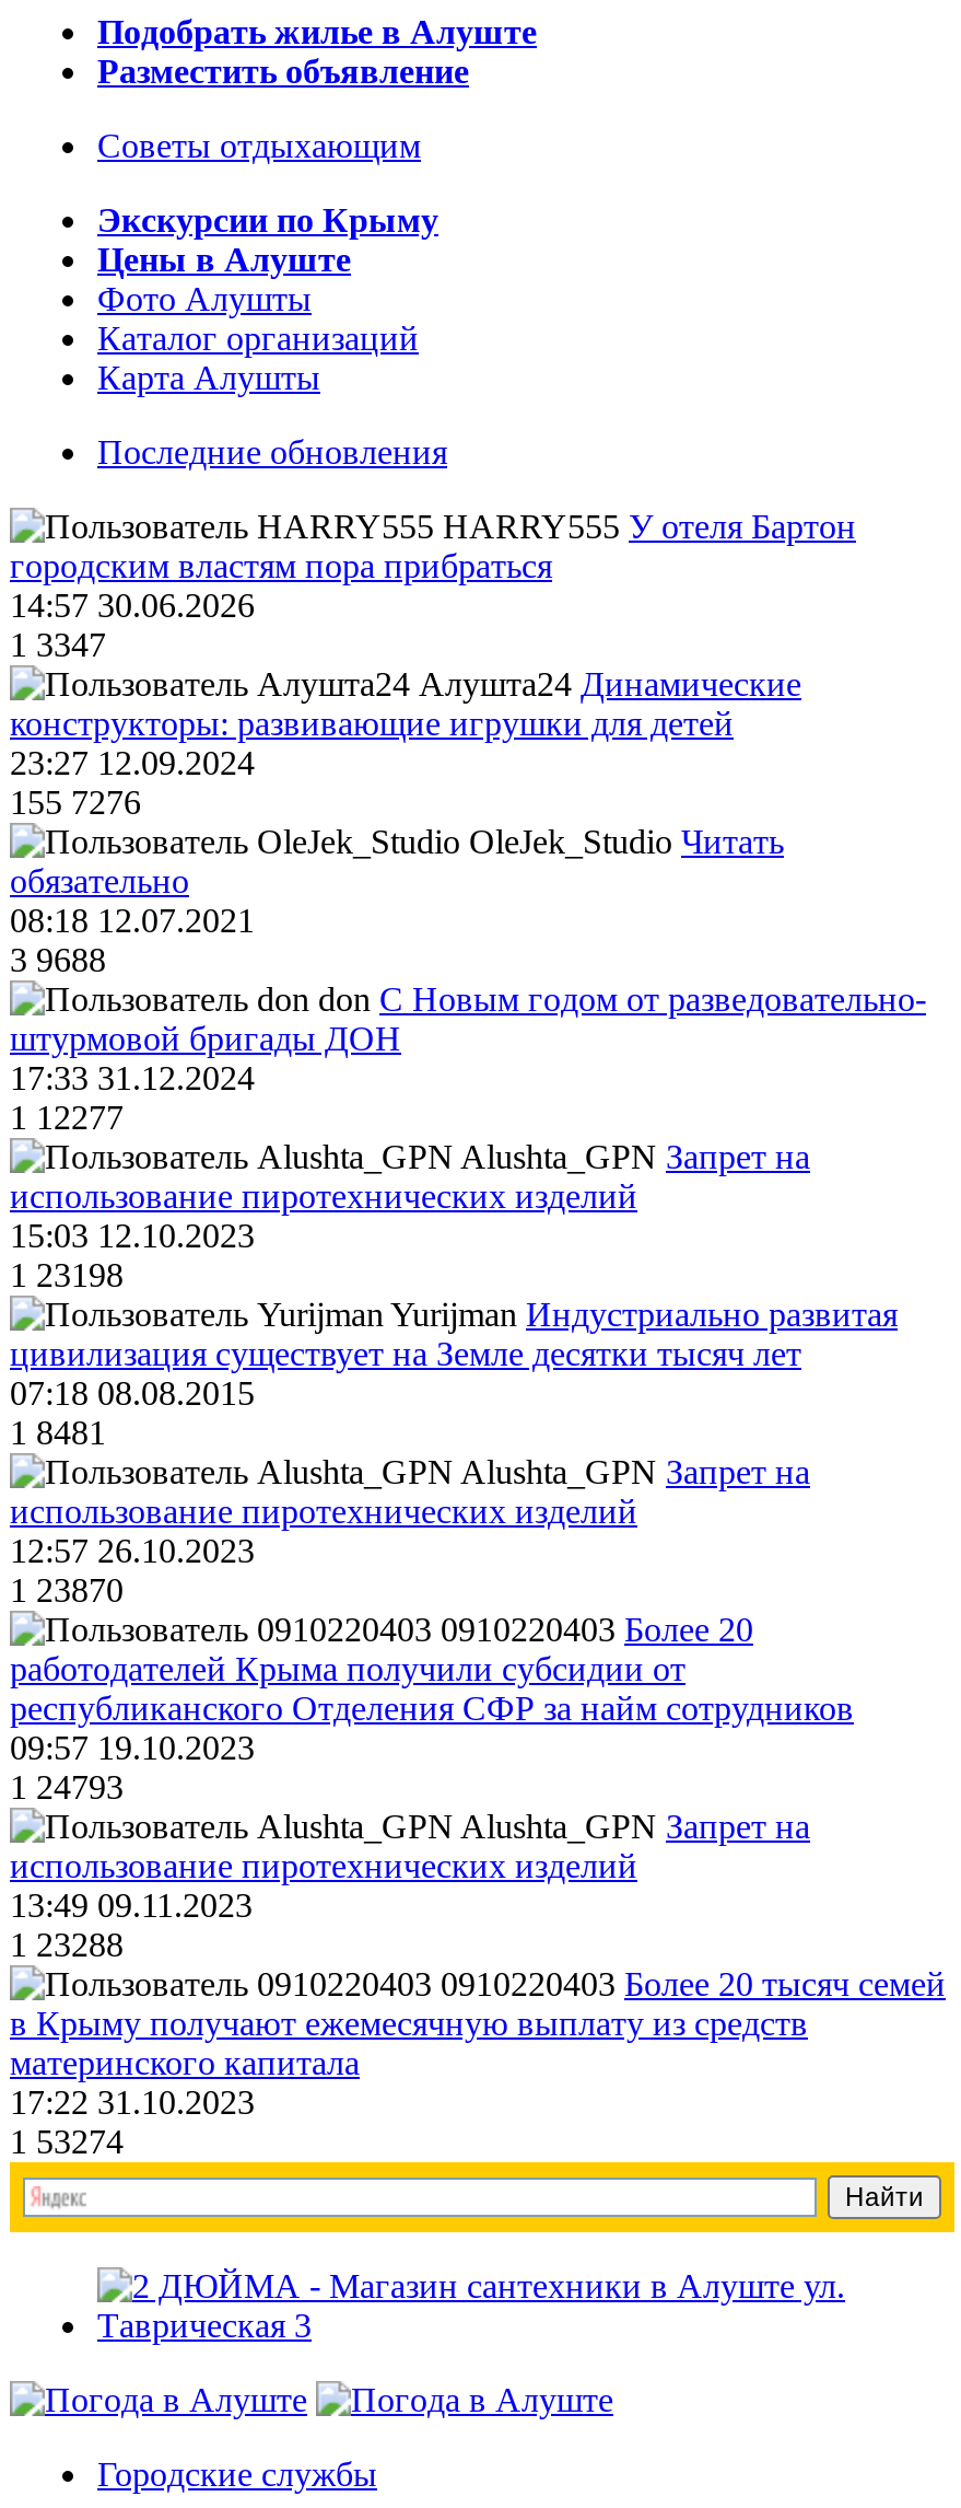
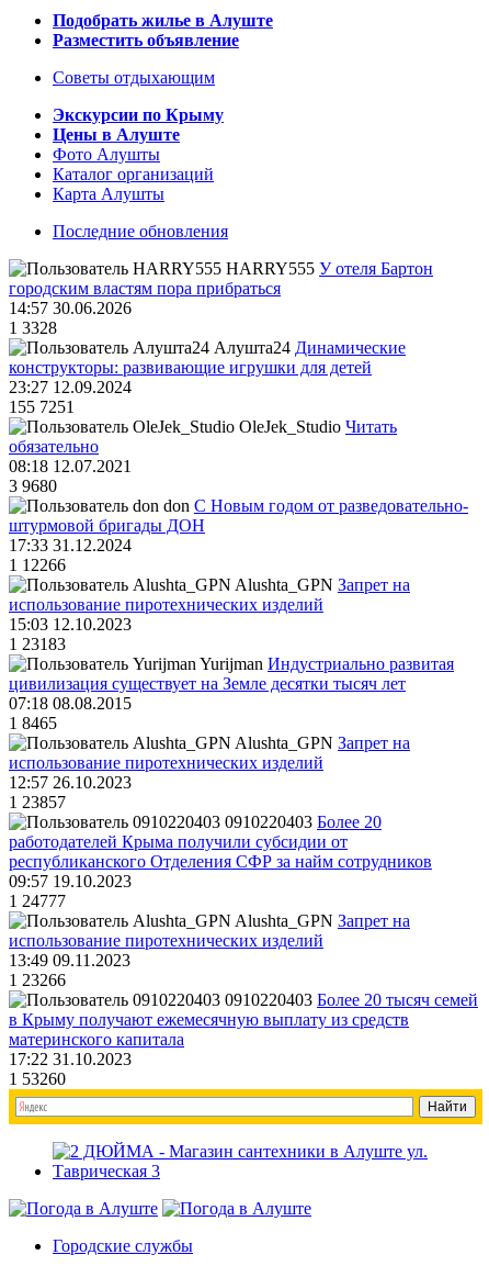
[10,627,106,664] 1 3347 -> [9,319,57,337] 1 3328
[10,784,141,821] 155 7276 -> [9,398,75,416] 155 7251
[10,942,106,979] 3 9688 -> [9,477,57,496] 3 9680
[10,1099,124,1136] 1 12277 -> [9,556,66,575] 1 12266
[10,1257,124,1294] 1 23198 -> [9,635,66,654] 1 23183
[10,1414,106,1452] 1 8481 -> [9,714,57,733] 1 8465
[10,1572,124,1609] 1 23870 -> [9,793,66,812] 1 23857
[10,1769,124,1806] 1 24793 -> [9,892,66,911] 1 24777
[10,1927,124,1964] 1 23288 -> [9,971,66,990] 1 23266
[10,2123,124,2161] 1 53274 -> [9,1070,66,1088] 1 53260

